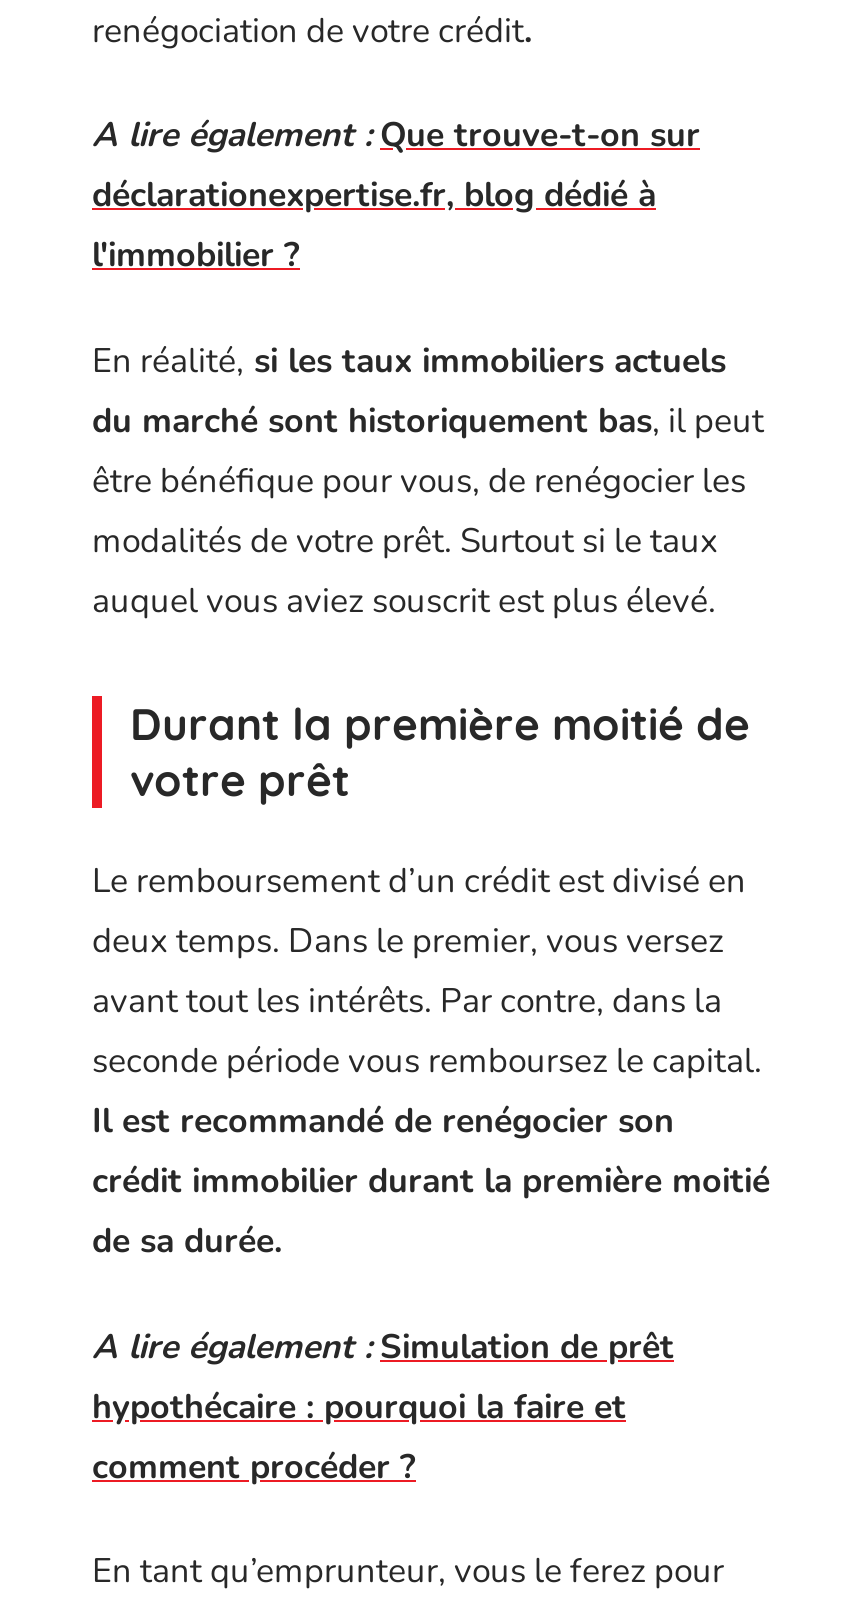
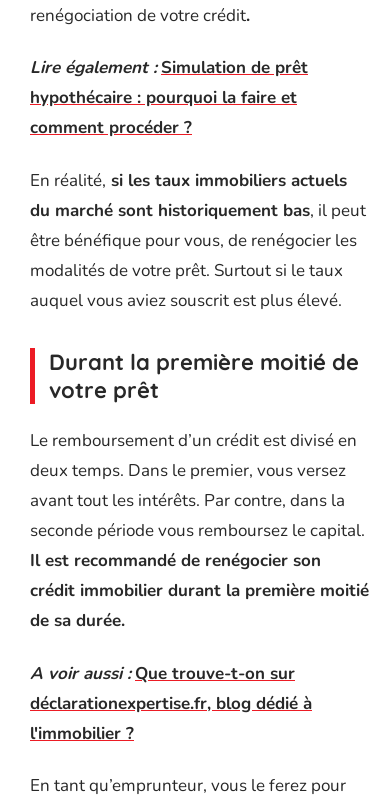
[92,112,700,158] A lire également : Que trouve-t-on sur -> [30,56,308,79] Lire également : Simulation de prêt
moved [92,172,656,278] -> [30,691,312,744]: déclarationexpertise.fr, blog dédié à | l'immobilier ?
[92,1323,674,1369] A lire également : Simulation de prêt -> [30,661,295,684] A voir aussi : Que trouve-t-on sur
moved [92,1383,626,1489] -> [30,86,297,139]: hypothécaire : pourquoi la faire et | comment procéder ?

